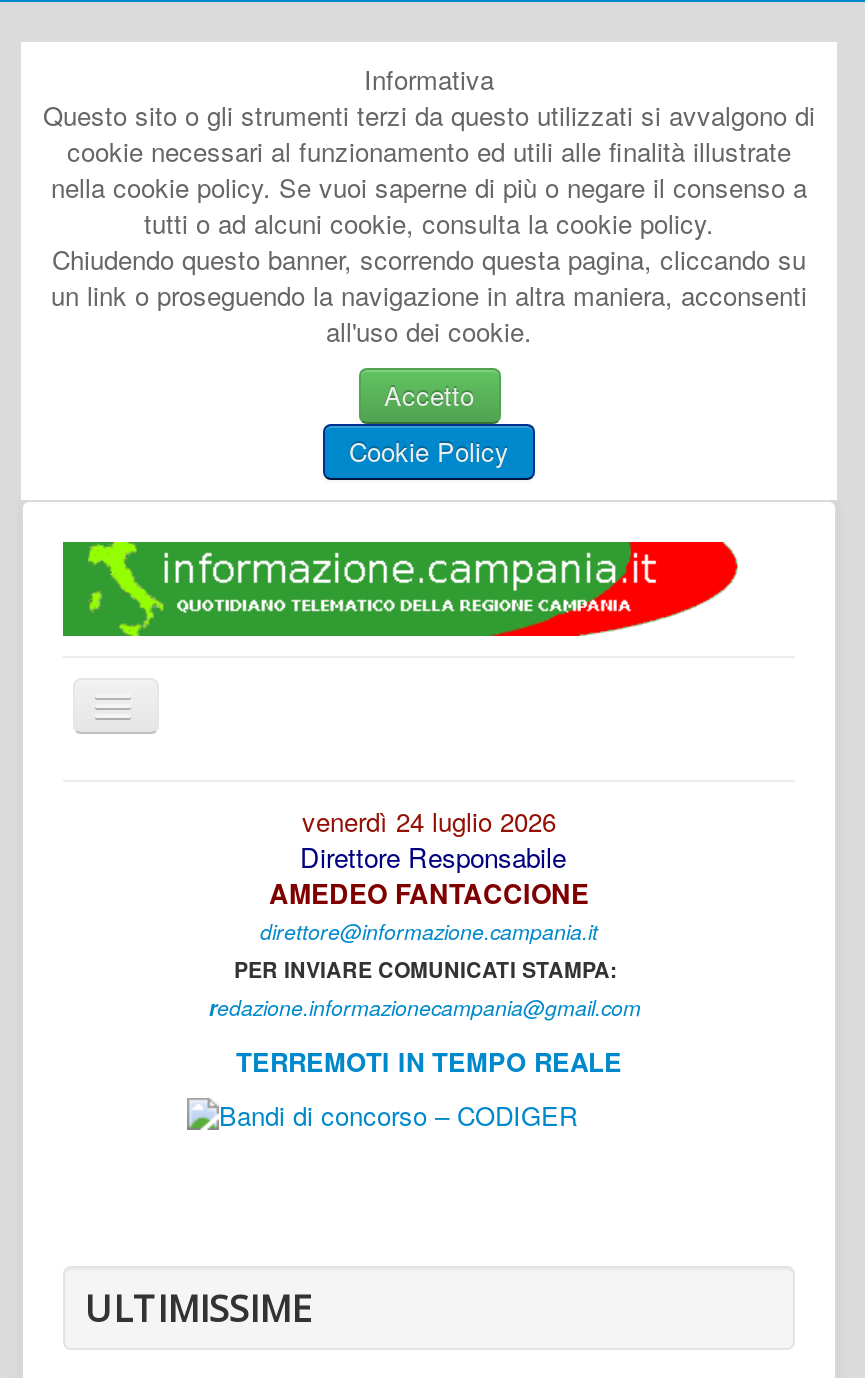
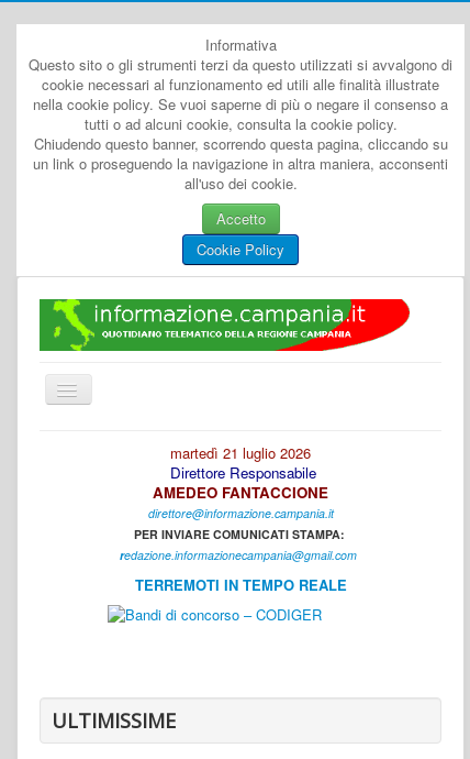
[302,802,556,840] venerdì 24 luglio 2026 -> [170,442,311,463] martedì 21 luglio 2026

